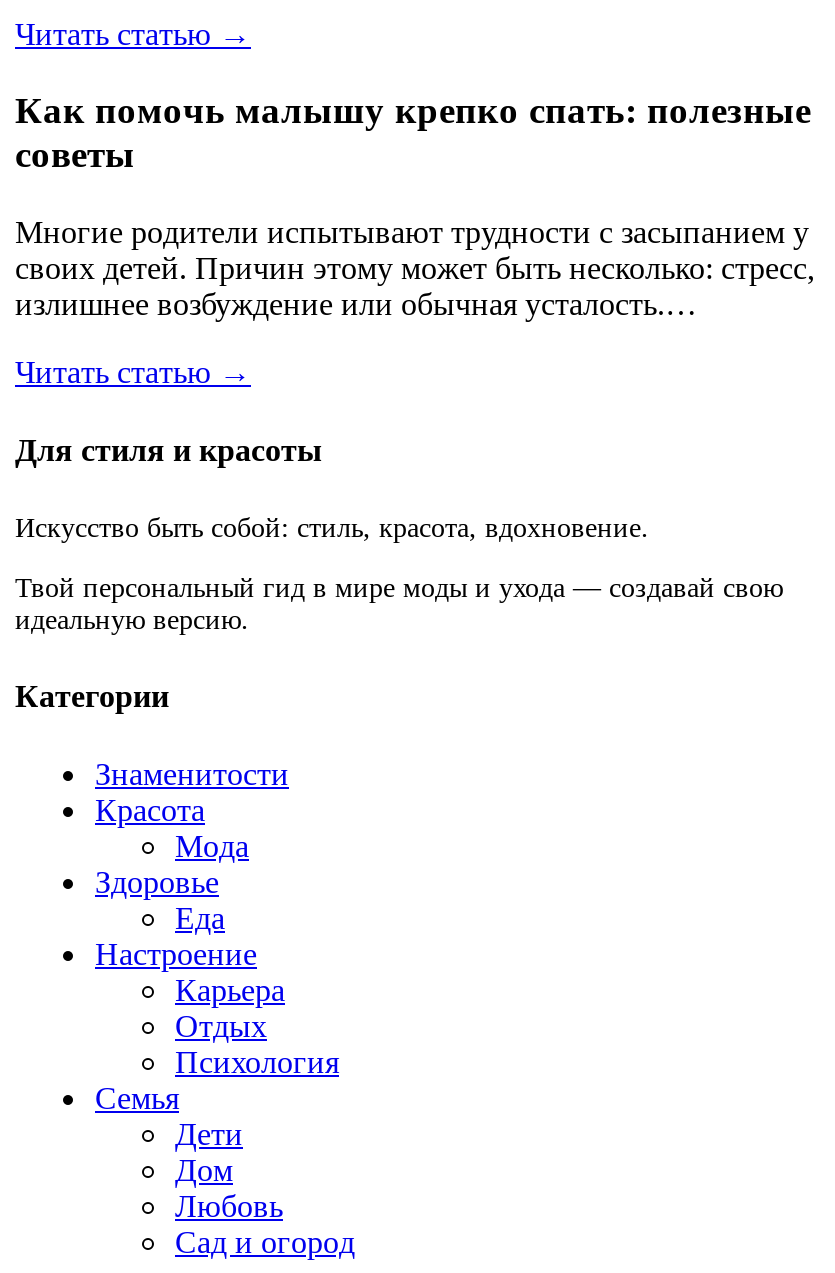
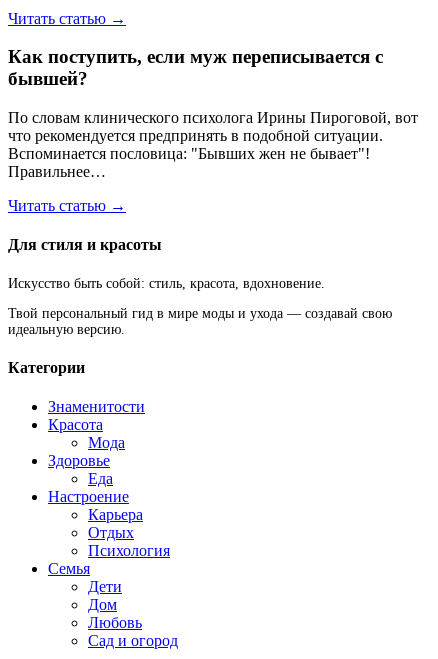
[15,90,811,176] Как помочь малышу крепко спать: полезные | советы -> [8,46,383,89] Как поступить, если муж переписывается с | бывшей?
[15,215,815,321] Многие родители испытывают трудности с засыпанием у | своих детей. Причин этому может быть несколько: стресс, | излишнее возбуждение или обычная усталость.… -> [8,109,418,180] По словам клинического психолога Ирины Пироговой, вот | что рекомендуется предпринять в подобной ситуации. | Вспоминается пословица: "Бывших жен не бывает"! | Правильнее…

